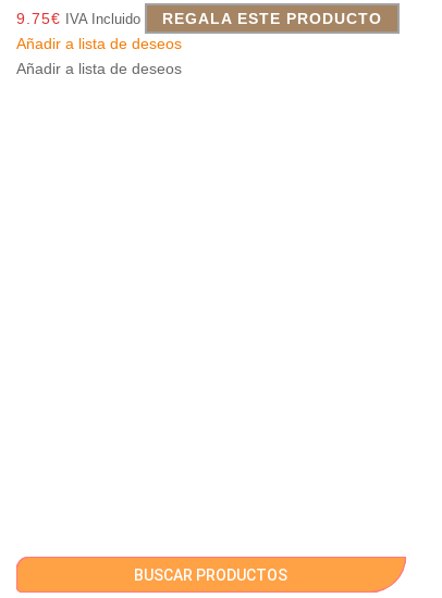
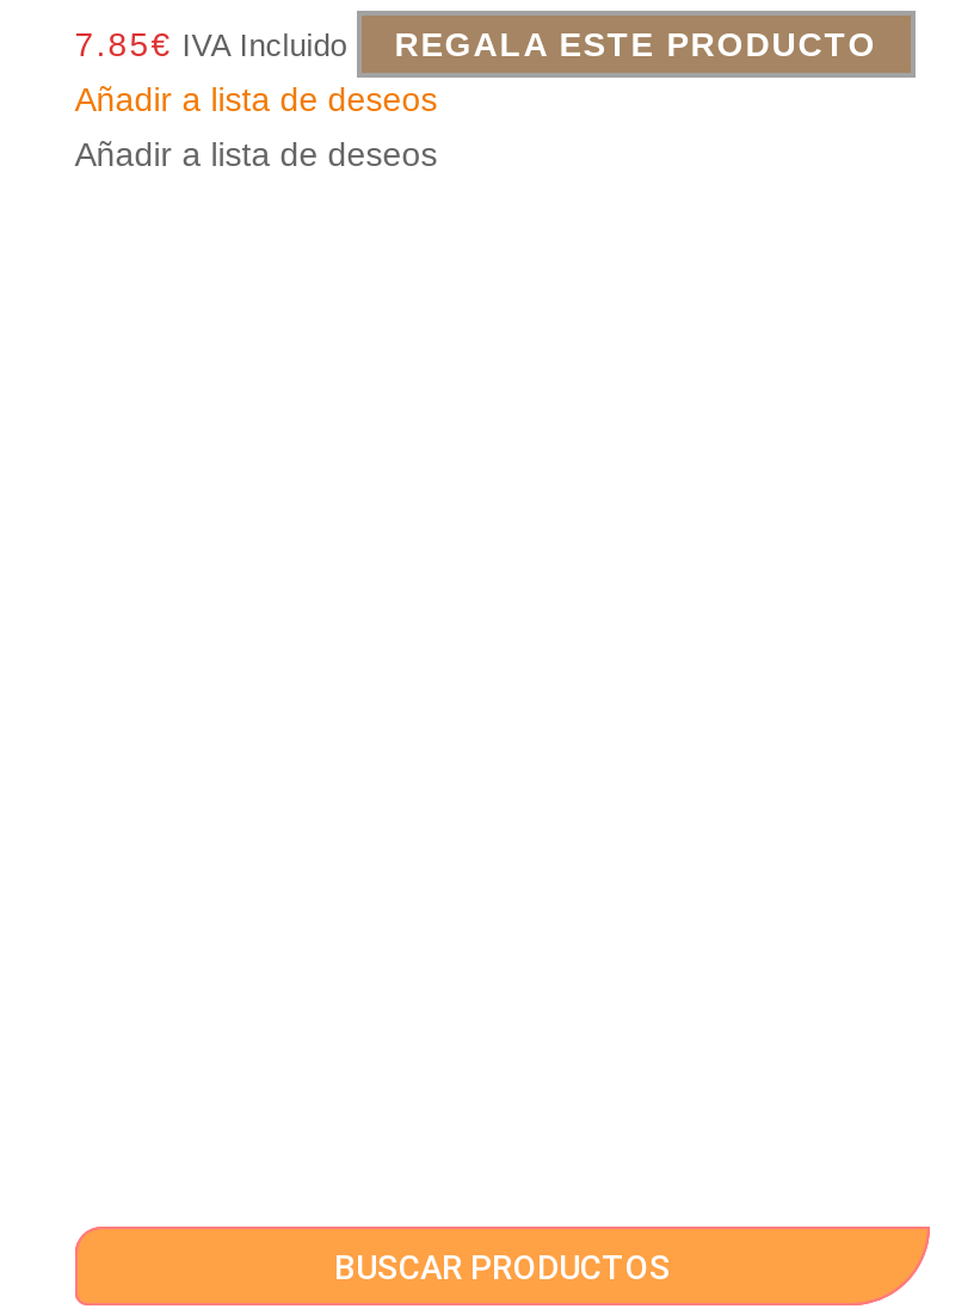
[16,10,382,27] 9.75€ IVA Incluido REGALA ESTE PRODUCTO -> [75,25,877,63] 7.85€ IVA Incluido REGALA ESTE PRODUCTO

